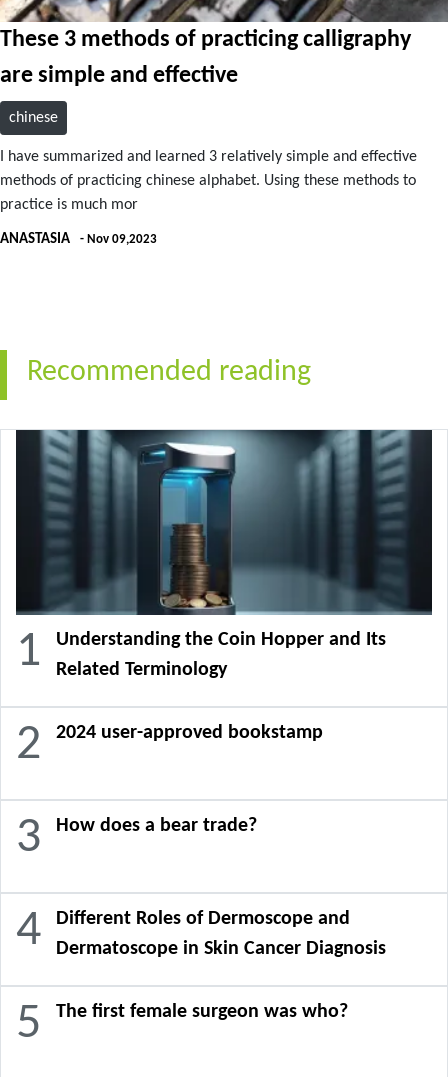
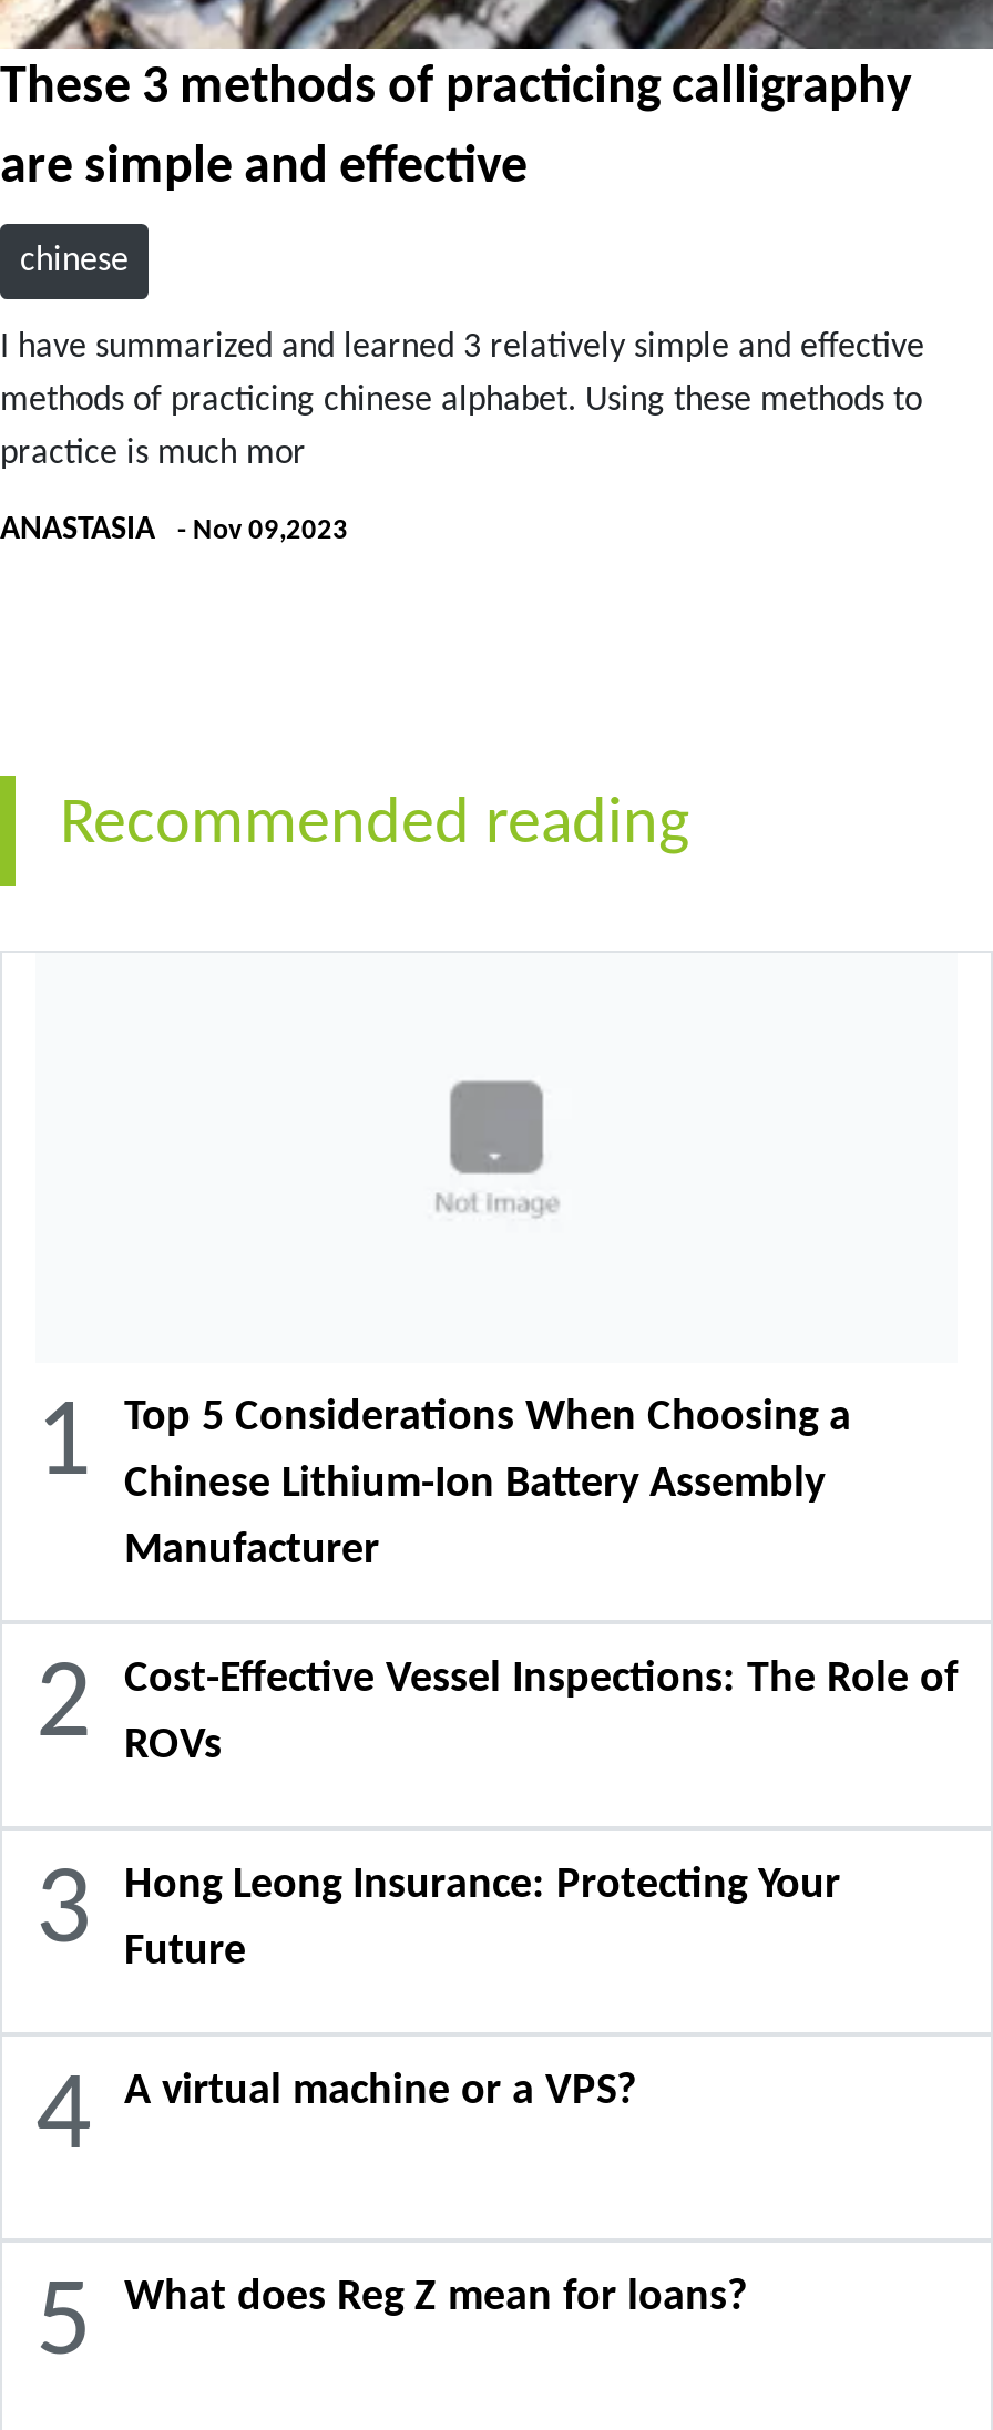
[15,429,433,616] [image] -> none
[56,630,386,680] Understanding the Coin Hopper and Its | Related Terminology -> [124,1396,851,1573] Top 5 Considerations When Choosing a | Chinese Lithium-Ion Battery Assembly | Manufacturer
[56,723,323,743] 2024 user-approved bookstamp -> [124,1658,958,1768] Cost-Effective Vessel Inspections: The Role of | ROVs
[56,816,257,836] How does a bear trade? -> [124,1864,840,1975] Hong Leong Insurance: Protecting Your | Future
[56,909,386,959] Different Roles of Dermoscope and | Dermatoscope in Skin Cancer Diagnosis -> [124,2070,636,2114] A virtual machine or a VPS?
[56,1002,348,1022] The first female surgeon was who? -> [124,2276,747,2320] What does Reg Z mean for loans?

